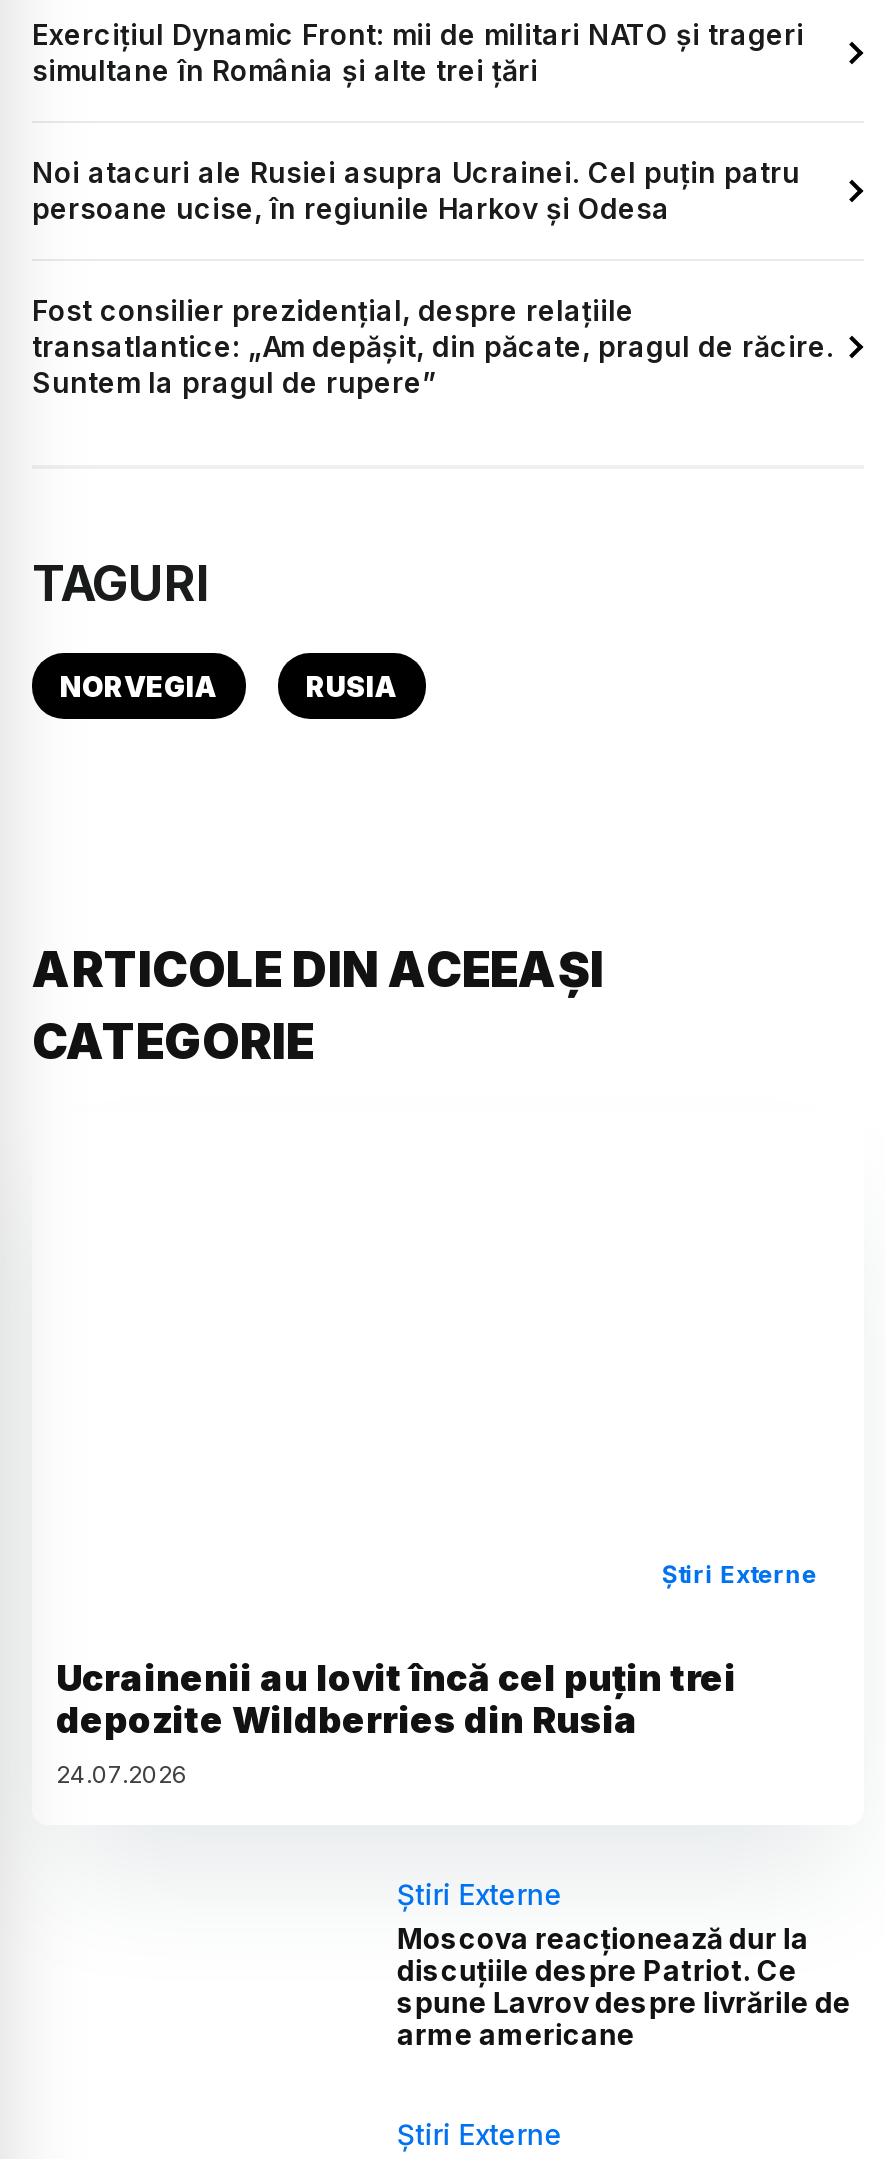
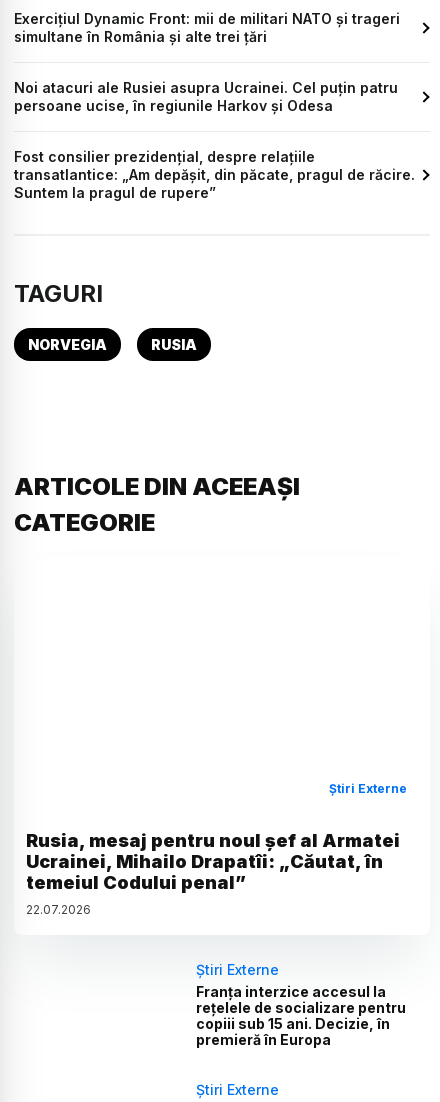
[56,1657,736,1789] Ucrainenii au lovit încă cel puțin trei | depozite Wildberries din Rusia | 24.07.2026 -> [26,830,400,917] Rusia, mesaj pentru noul șef al Armatei | Ucrainei, Mihailo Drapatîi: „Căutat, în | temeiul Codului penal” | 22.07.2026
[397,1921,851,2051] Moscova reacționează dur la | discuțiile despre Patriot. Ce | spune Lavrov despre livrările de | arme americane -> [196,983,406,1048] Franța interzice accesul la | rețelele de socializare pentru | copiii sub 15 ani. Decizie, în | premieră în Europa

